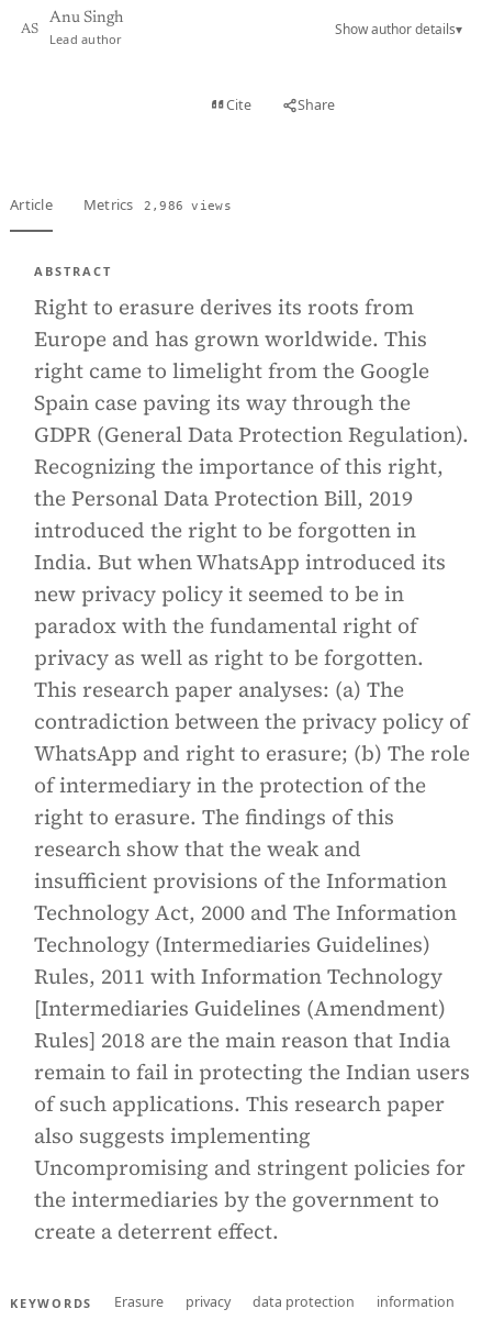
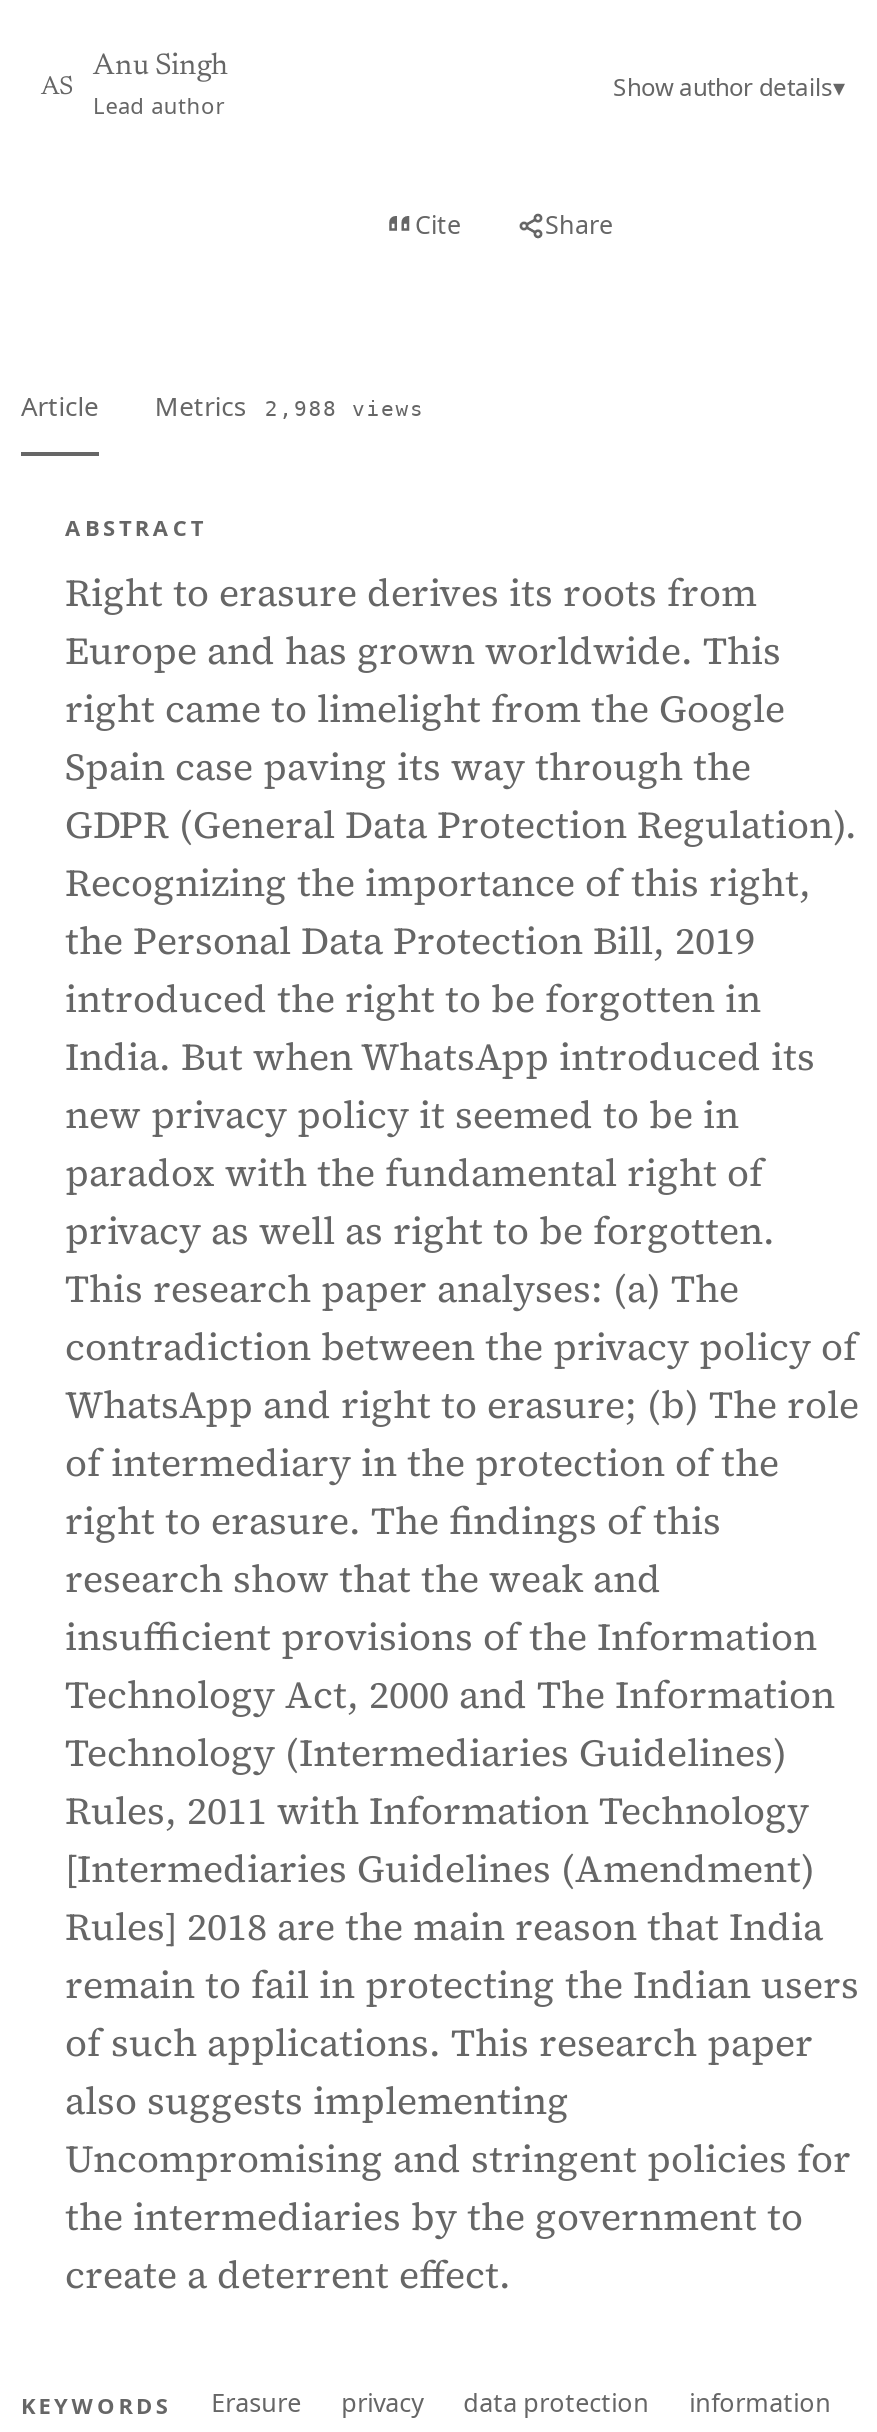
[83,195,231,214] Metrics 2,986 views -> [155,388,425,424] Metrics 2,988 views

